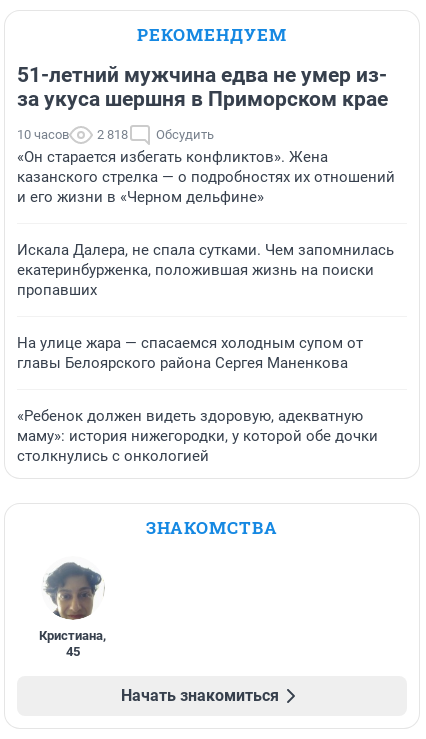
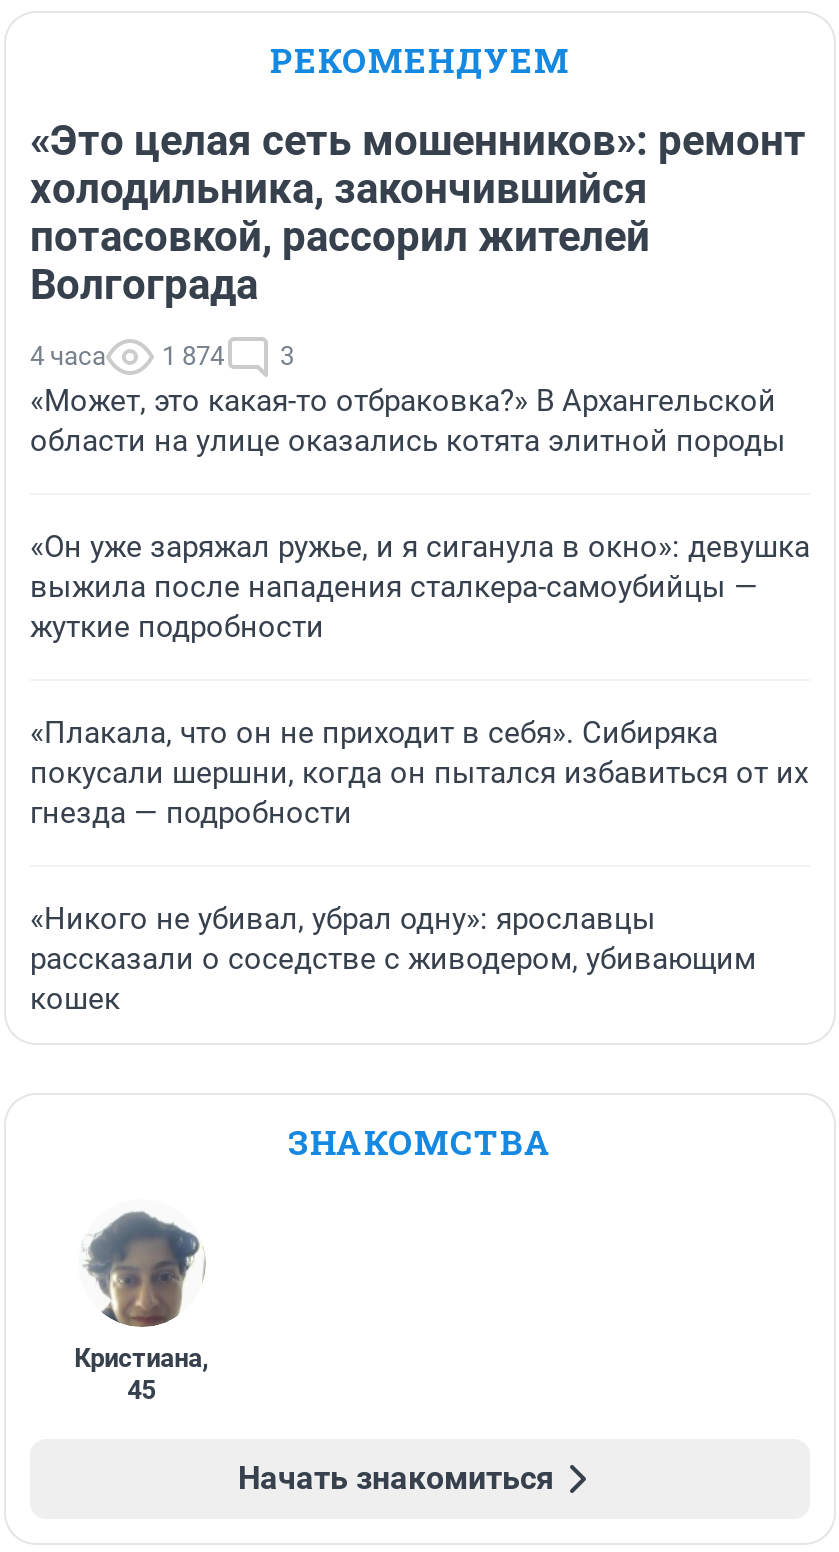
[17,63,388,111] 51-летний мужчина едва не умер из- | за укуса шершня в Приморском крае -> [30,116,806,308] «Это целая сеть мошенников»: ремонт | холодильника, закончившийся | потасовкой, рассорил жителей | Волгограда
[17,127,395,206] 10 часов | 2 818 | Обсудить | «Он старается избегать конфликтов». Жена | казанского стрелка — о подробностях их отношений | и его жизни в «Черном дельфине» -> [30,340,786,458] 4 часа | 1 874 | 3 | «Может, это какая-то отбраковка?» В Архангельской | области на улице оказались котята элитной породы
[17,241,394,299] Искала Далера, не спала сутками. Чем запомнилась | екатеринбурженка, положившая жизнь на поиски | пропавших -> [30,528,810,644] «Он уже заряжал ружье, и я сиганула в окно»: девушка | выжила после нападения сталкера-самоубийцы — | жуткие подробности
[17,334,363,372] На улице жара — спасаемся холодным супом от | главы Белоярского района Сергея Маненкова -> [30,714,808,830] «Плакала, что он не приходит в себя». Сибиряка | покусали шершни, когда он пытался избавиться от их | гнезда — подробности
[17,407,378,465] «Ребенок должен видеть здоровую, адекватную | маму»: история нижегородки, у которой обе дочки | столкнулись с онкологией -> [30,900,756,1016] «Никого не убивал, убрал одну»: ярославцы | рассказали о соседстве с живодером, убивающим | кошек

